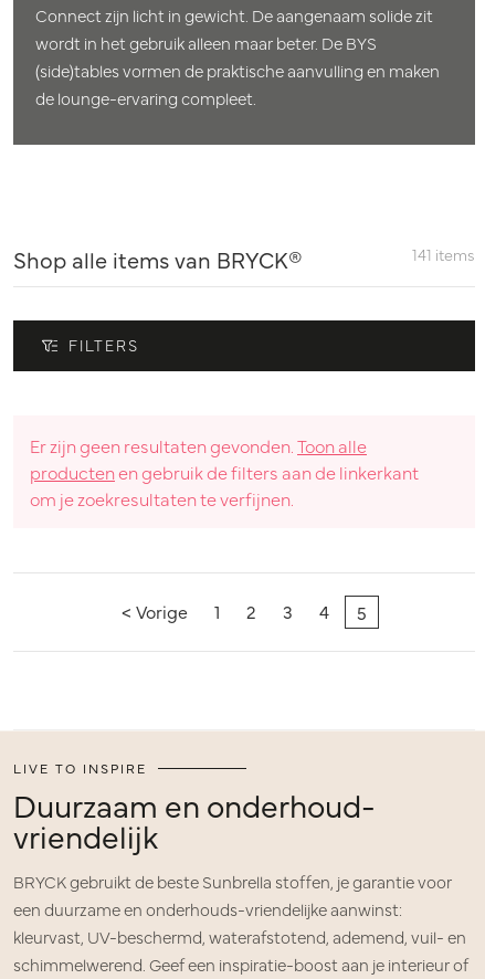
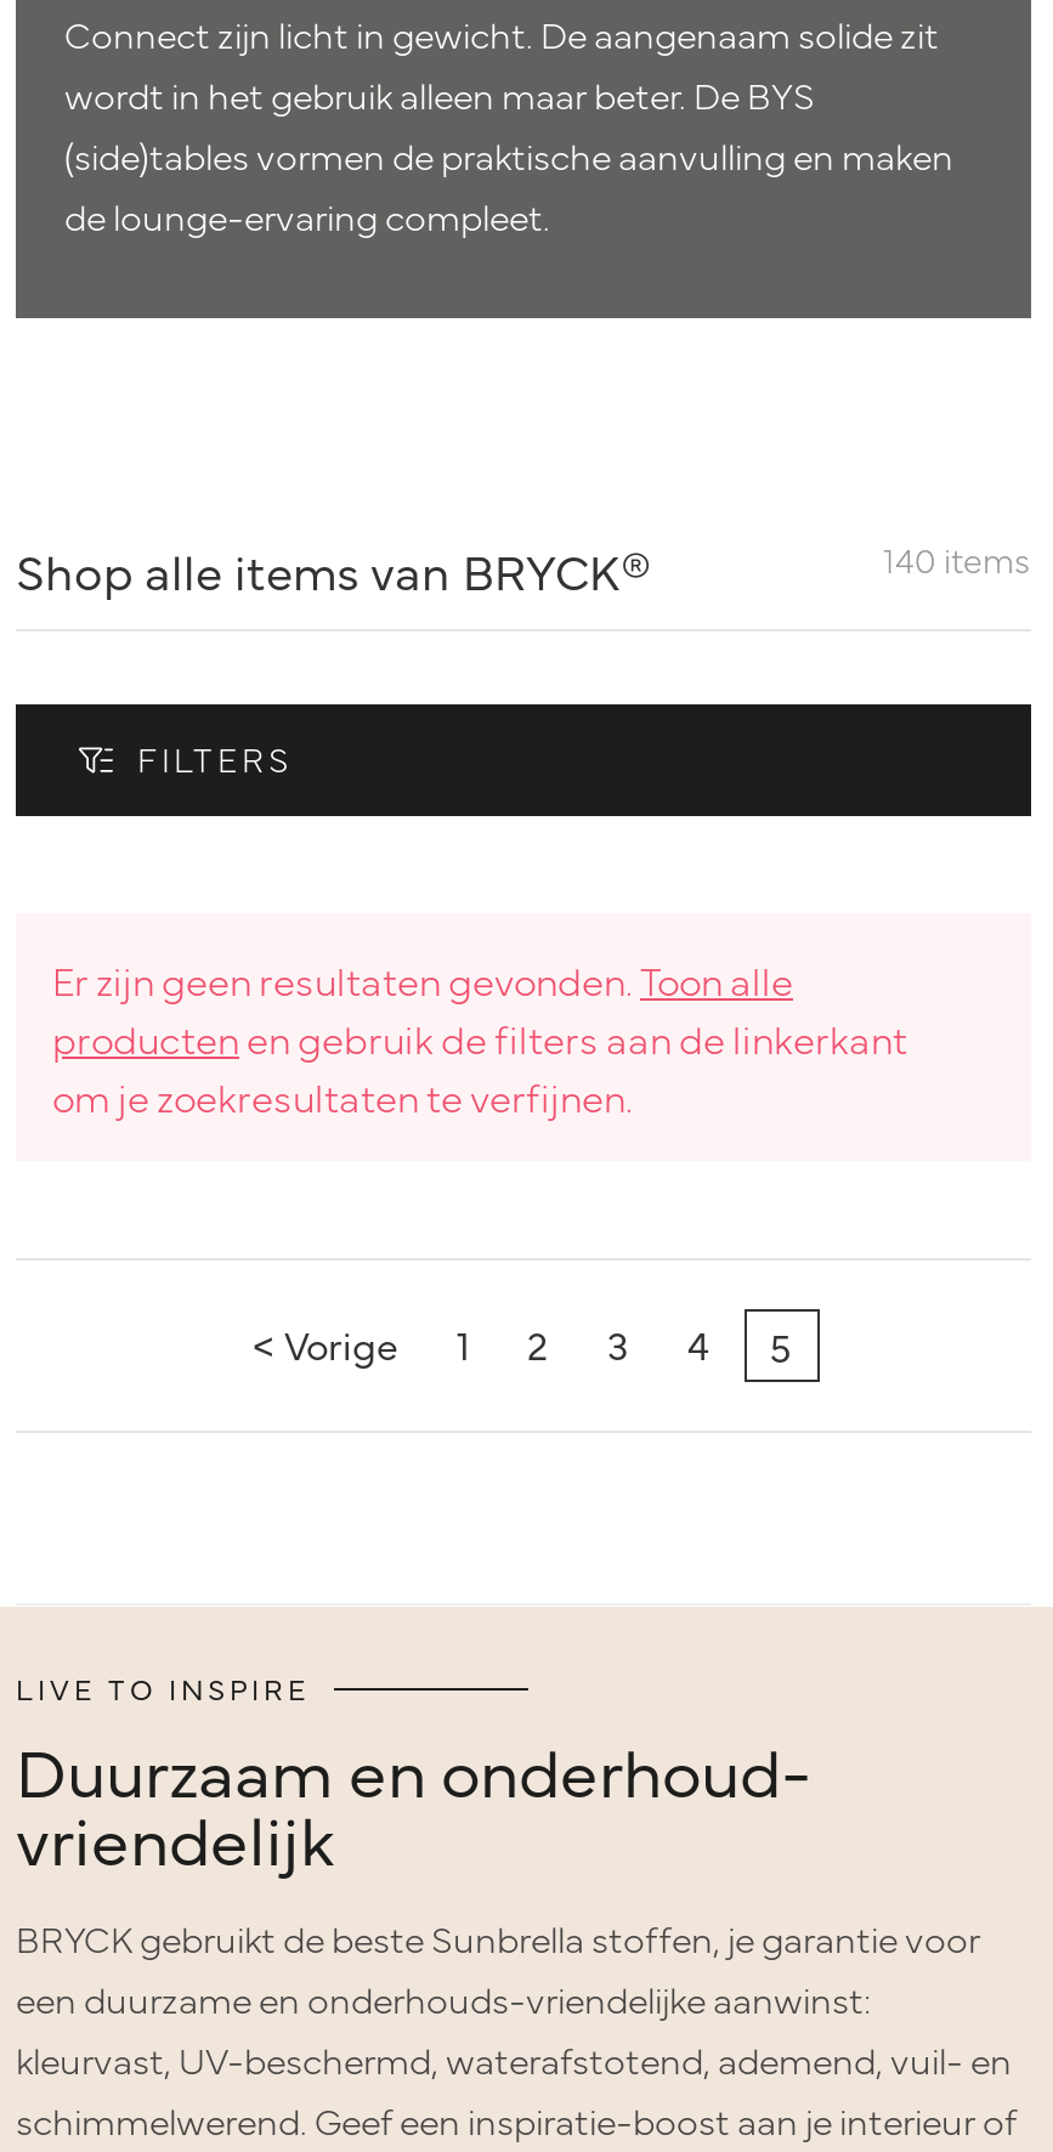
[412,243,475,265] 141 items -> [883,535,1031,583] 140 items

